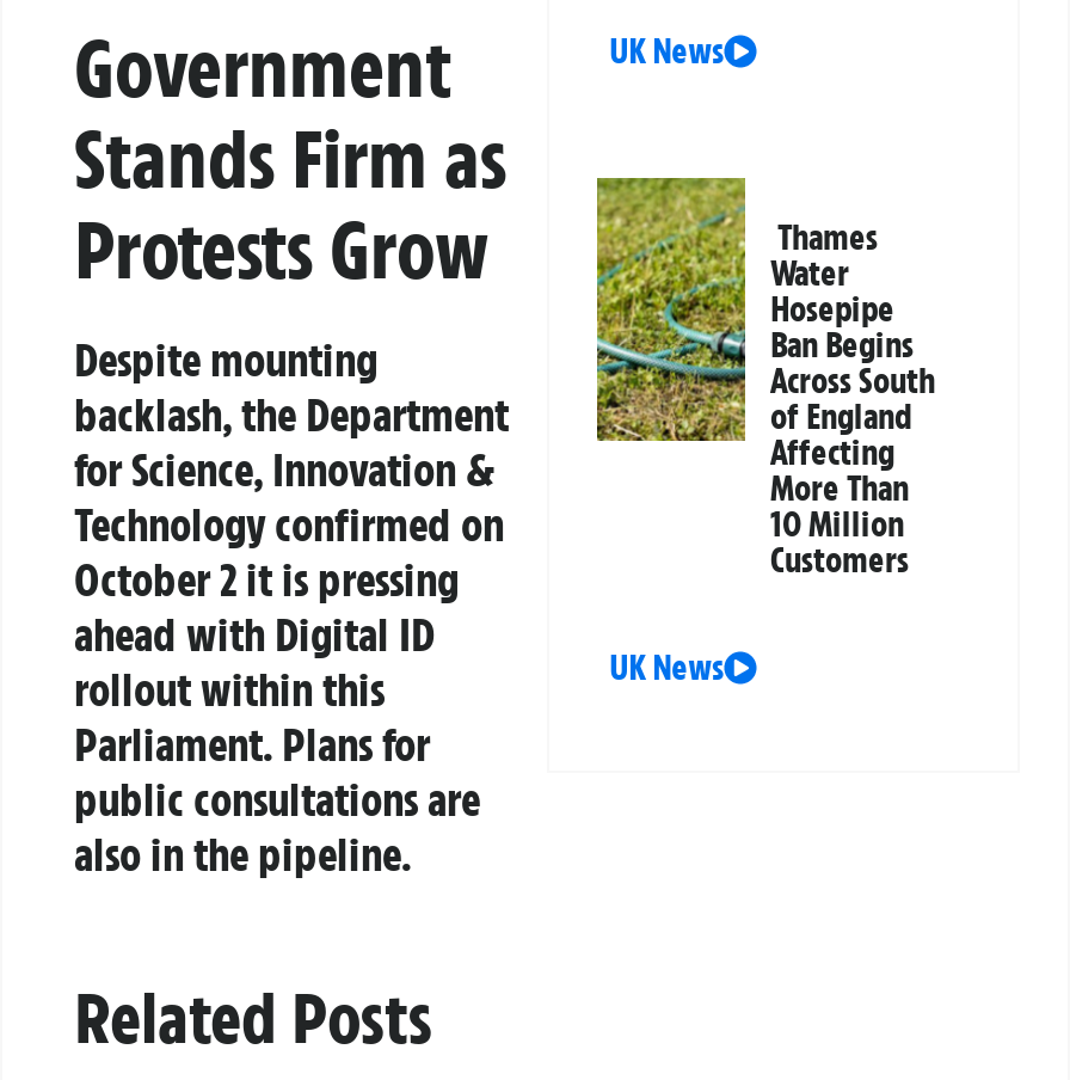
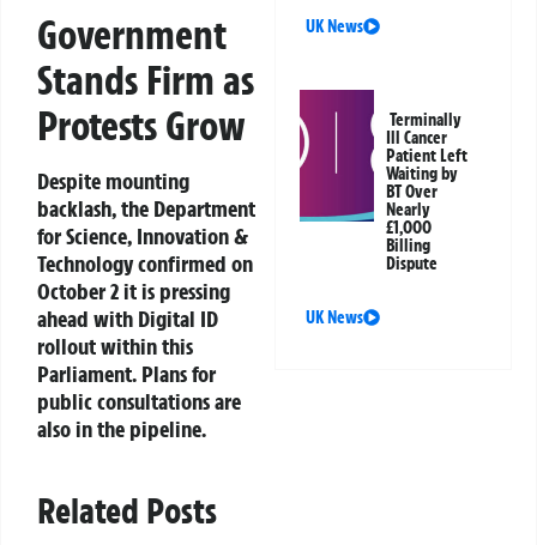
[595,176,935,582] [image] | Thames | Water | Hosepipe | Ban Begins | Across South | of England | Affecting | More Than | 10 Million | Customers -> [298,89,468,275] [image] | Terminally | Ill Cancer | Patient Left | Waiting by | BT Over | Nearly | £1,000 | Billing | Dispute

